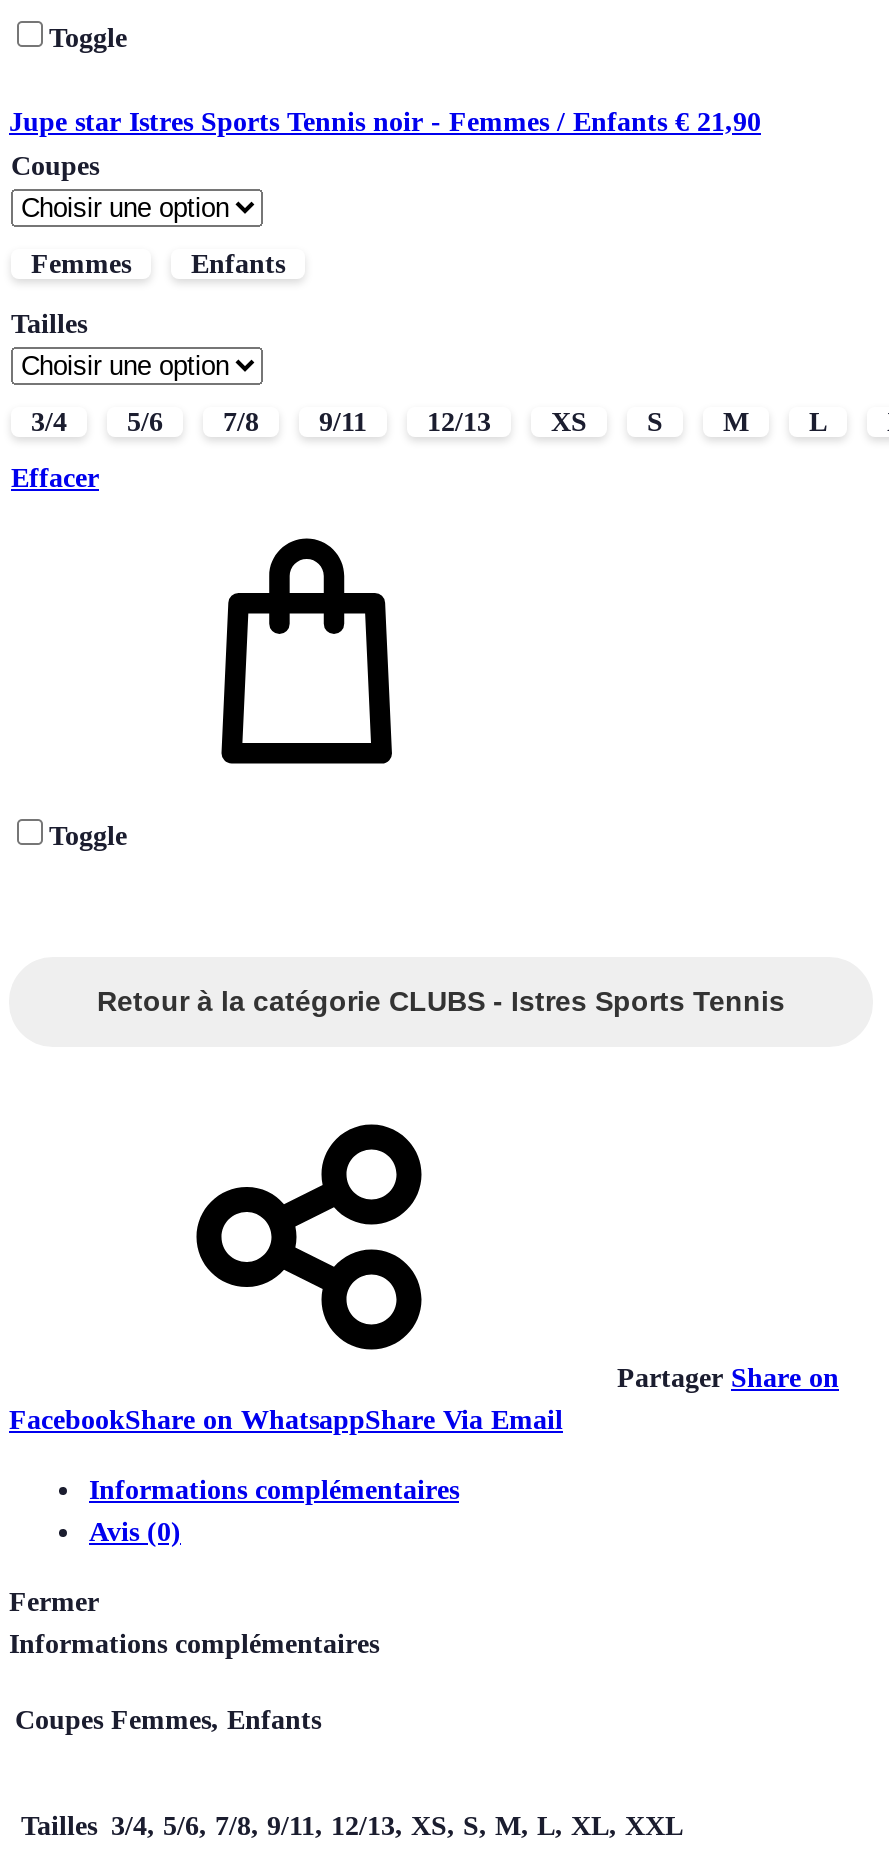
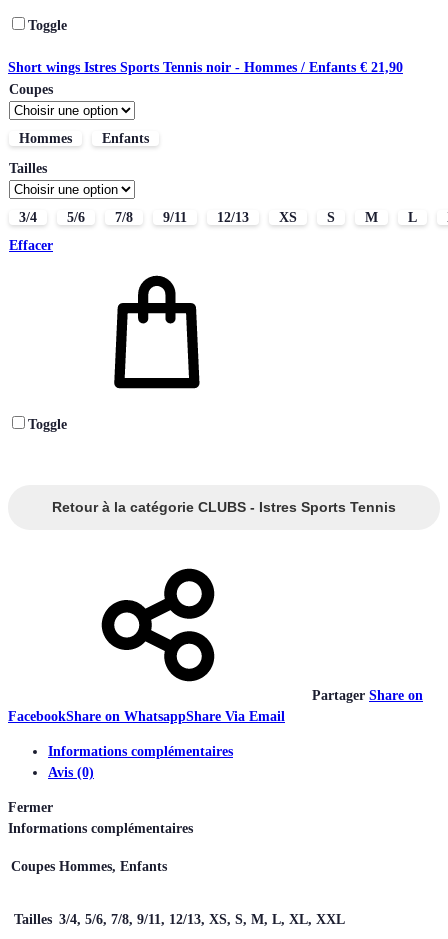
[9,108,761,138] Jupe star Istres Sports Tennis noir - Femmes / Enfants €21,90 -> [8,60,403,75] Short wings Istres Sports Tennis noir - Hommes / Enfants €21,90
[31,250,131,280] Femmes -> [19,131,72,146] Hommes
[15,1706,321,1736] Coupes Femmes, Enfants -> [11,859,167,874] Coupes Hommes, Enfants

